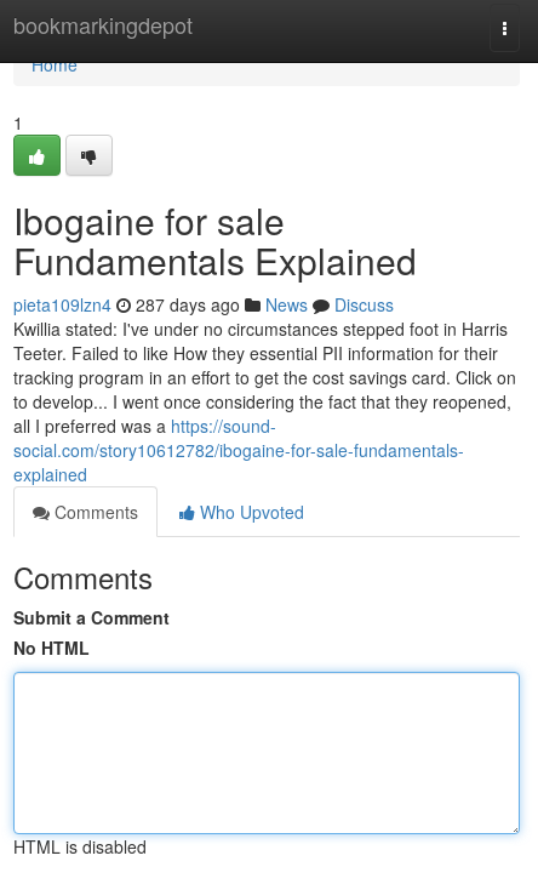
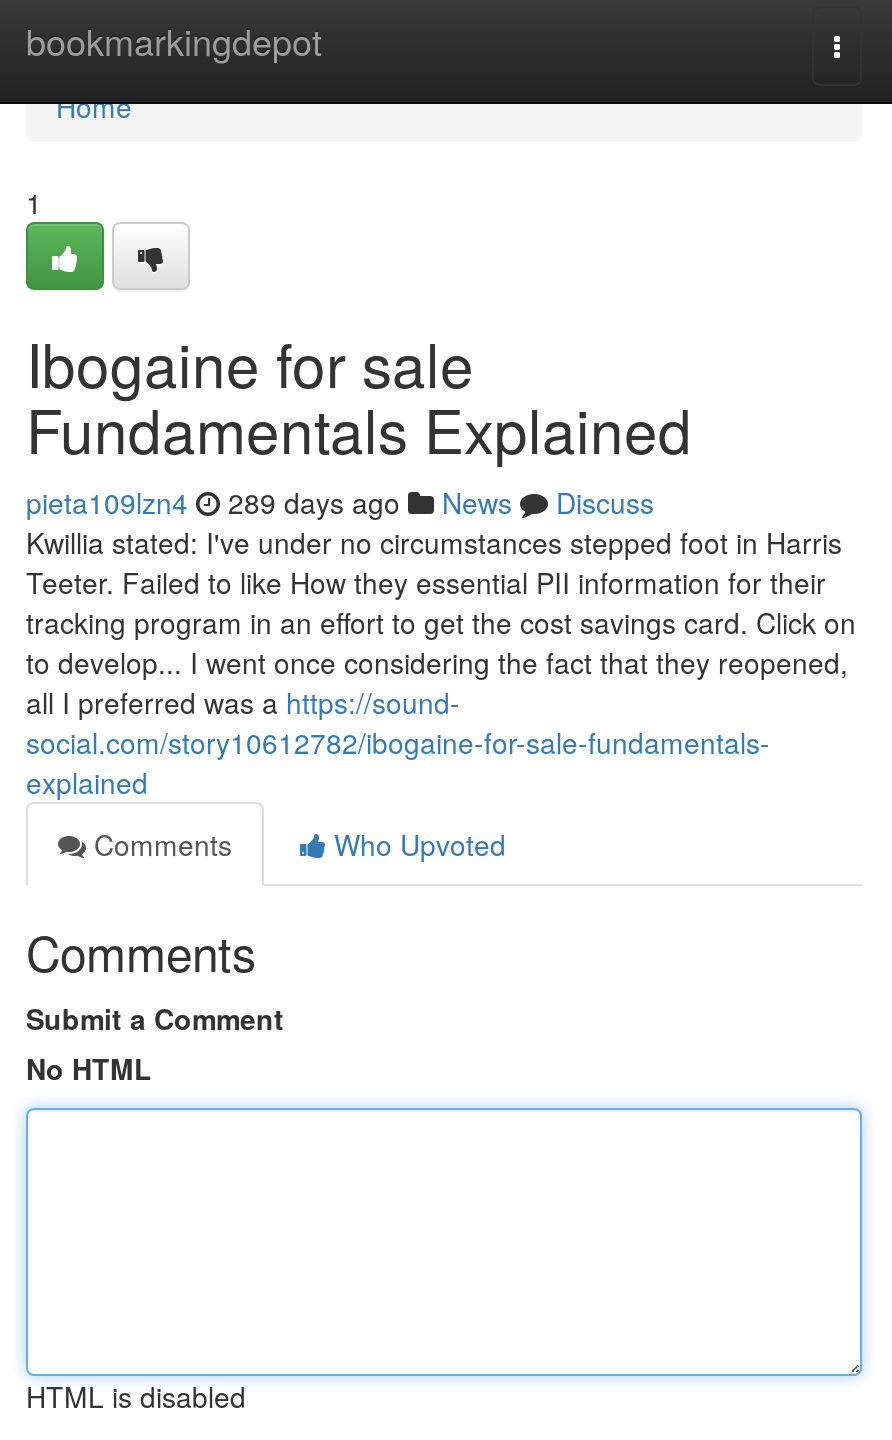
[13,292,394,316] pieta109lzn4 287 days ago News Discuss -> [26,482,654,522] pieta109lzn4 289 days ago News Discuss

